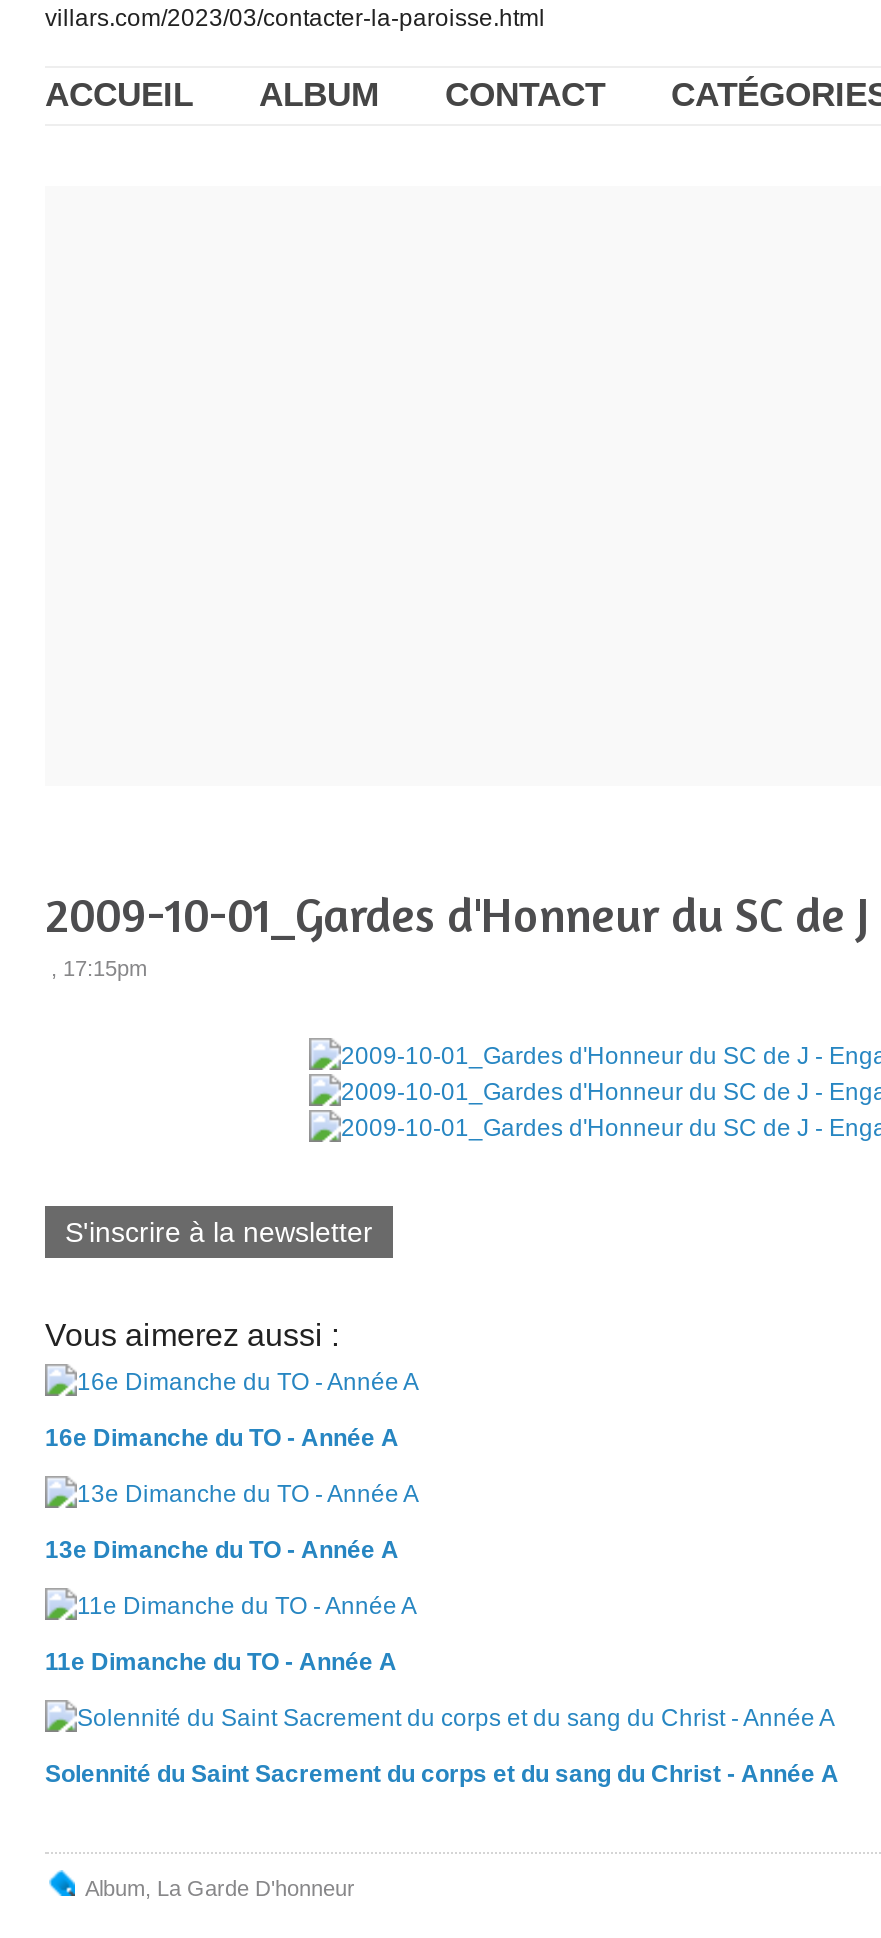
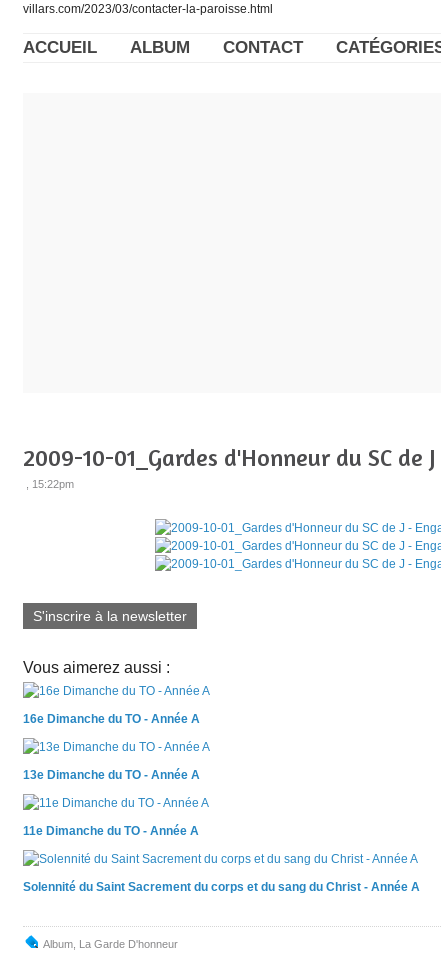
[51,956,147,980] , 17:15pm -> [26,478,74,490] , 15:22pm

